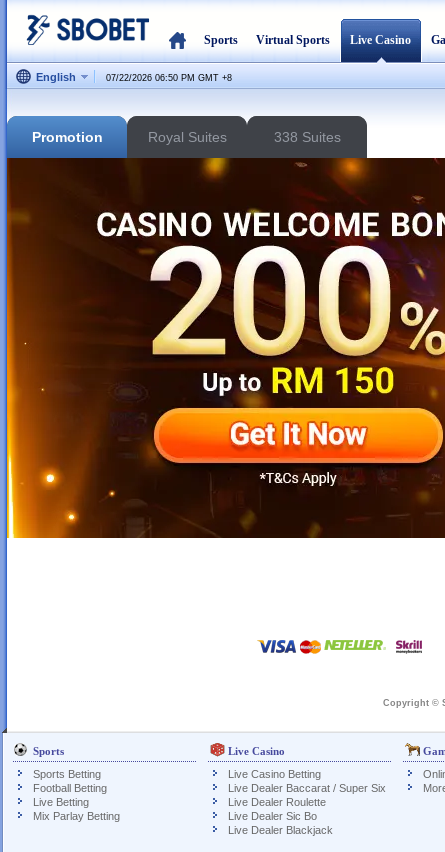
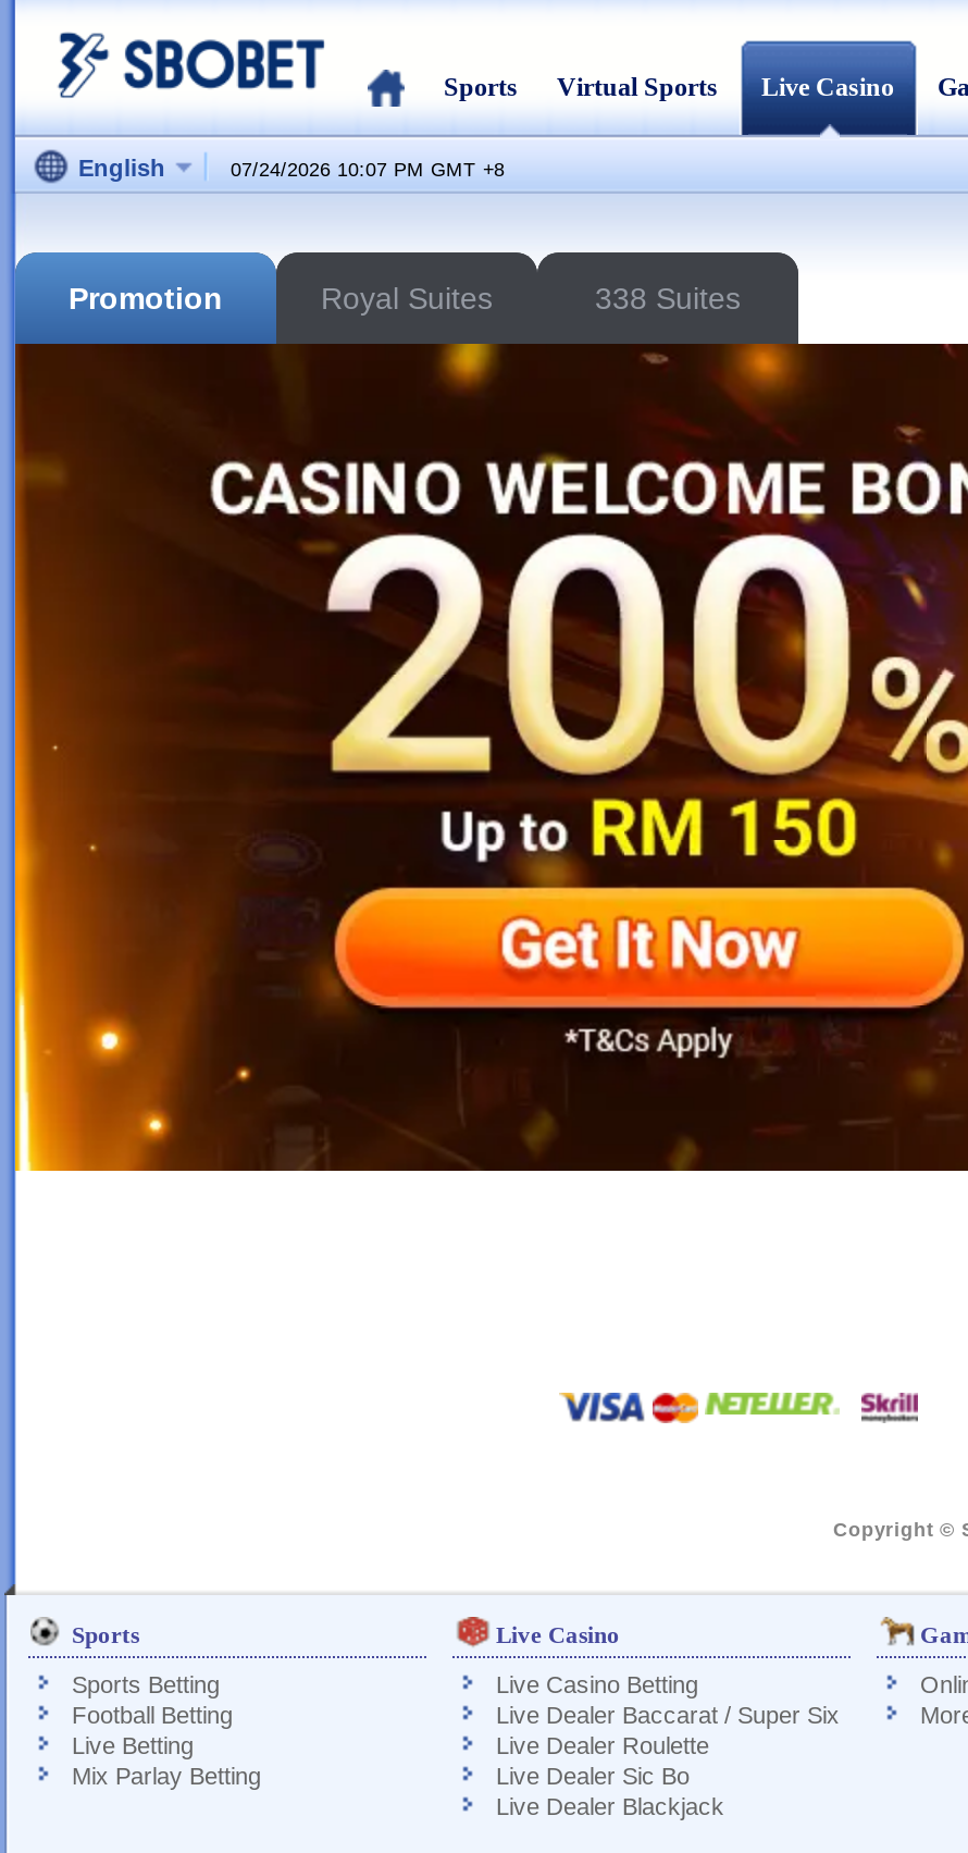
[106,73,232,83] 07/22/2026 06:50 PM GMT +8 -> [231,159,505,181] 07/24/2026 10:07 PM GMT +8

